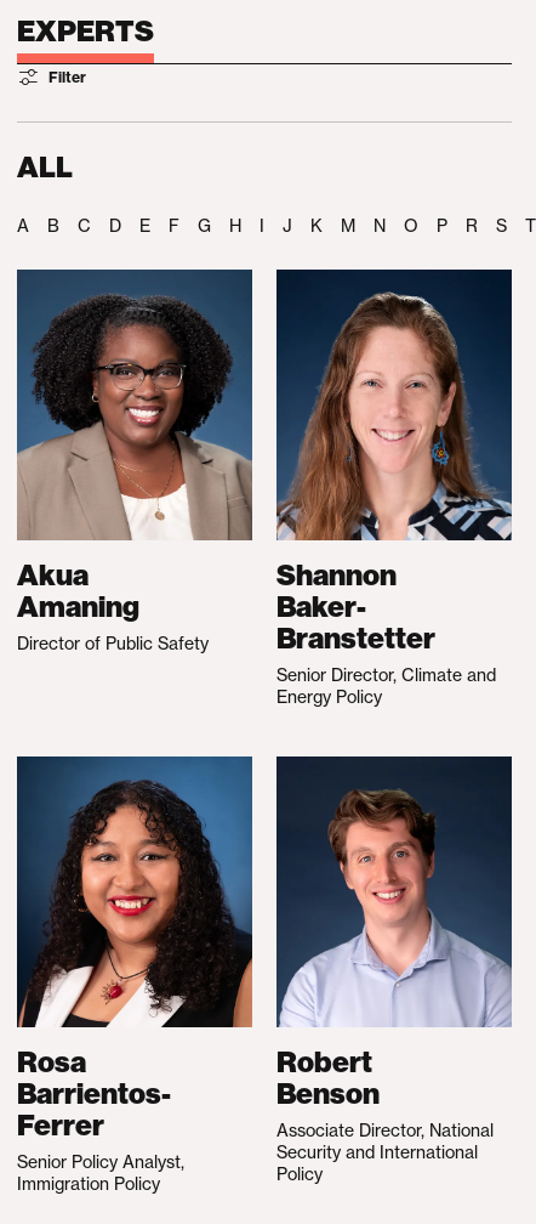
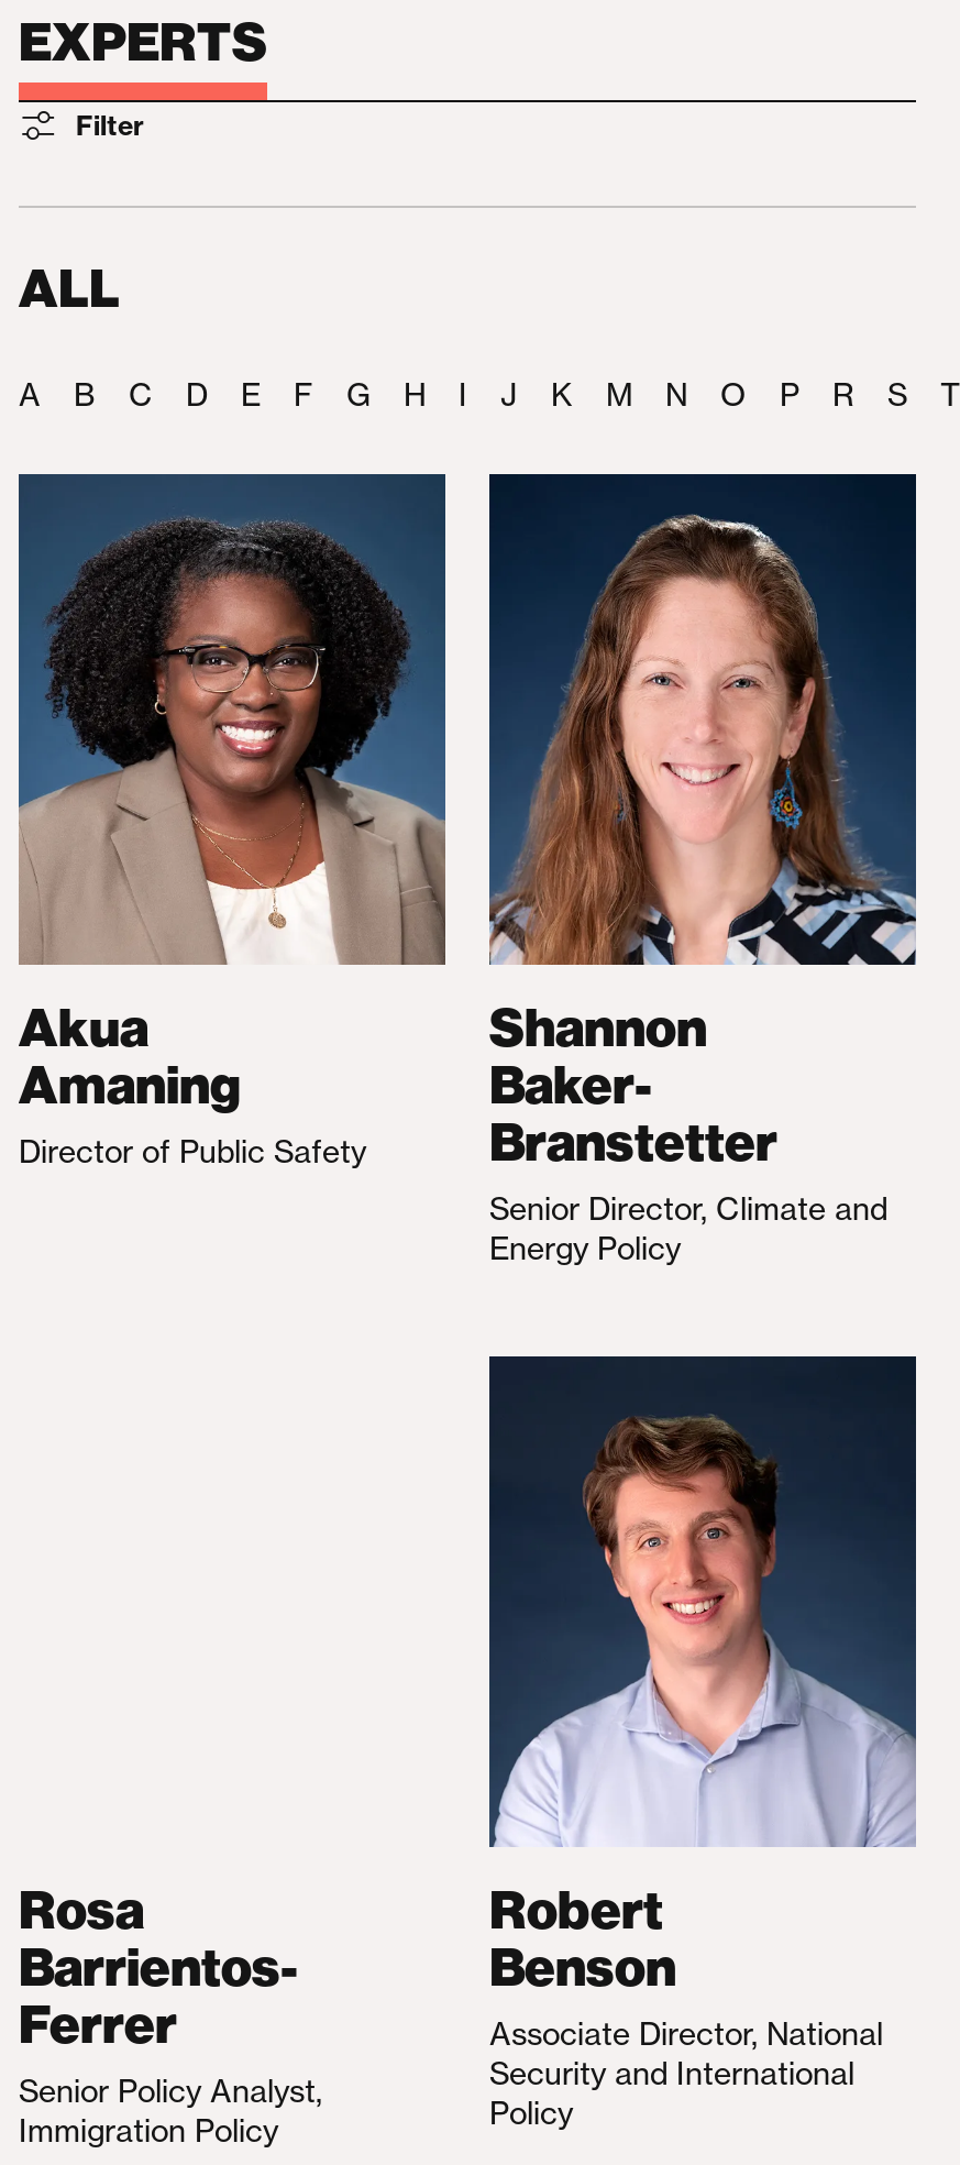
[16,755,253,1028] [image] -> none

